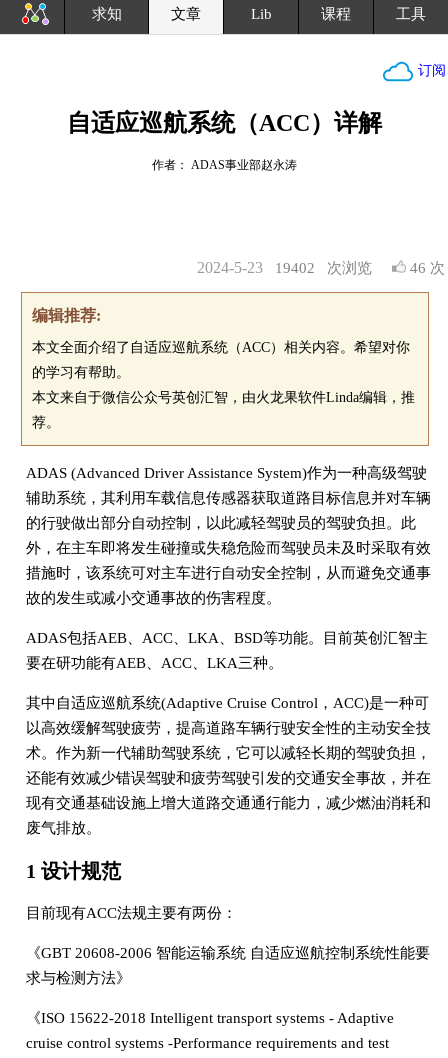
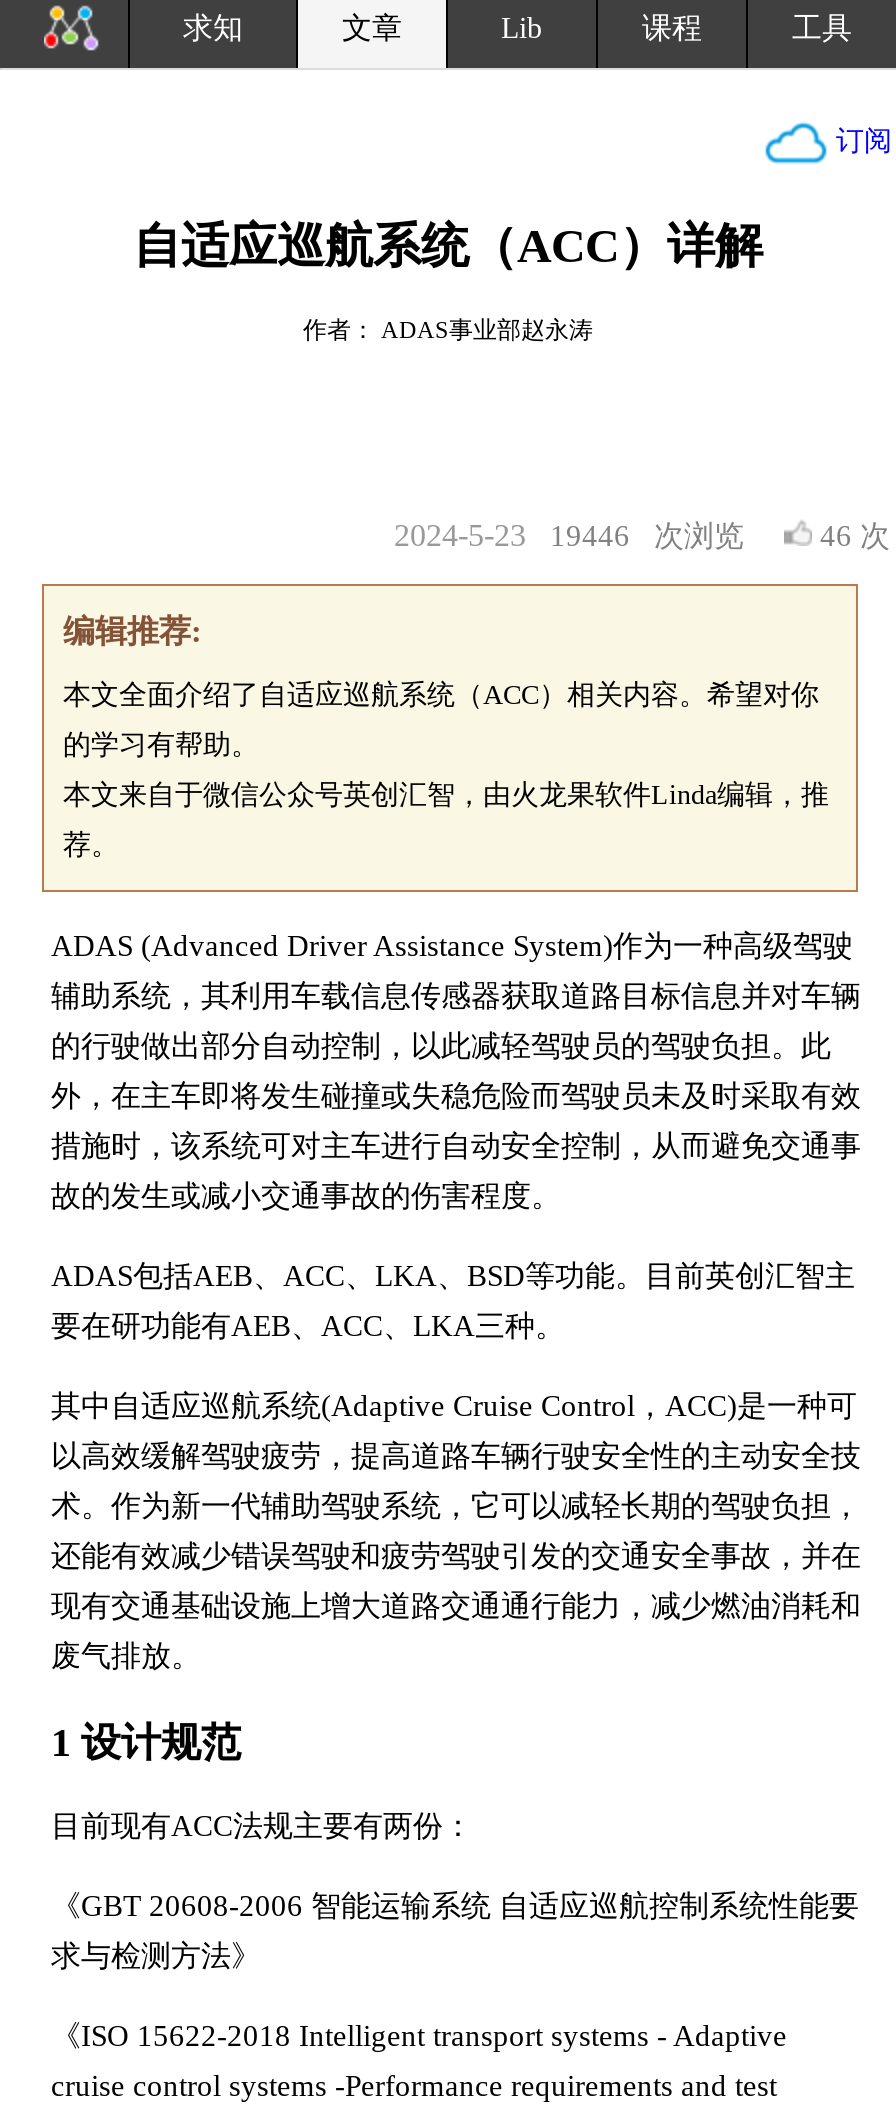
[193,259,445,276] 2024-5-23 19402 次浏览 46 次 -> [386,518,890,552] 2024-5-23 19446 次浏览 46 次

